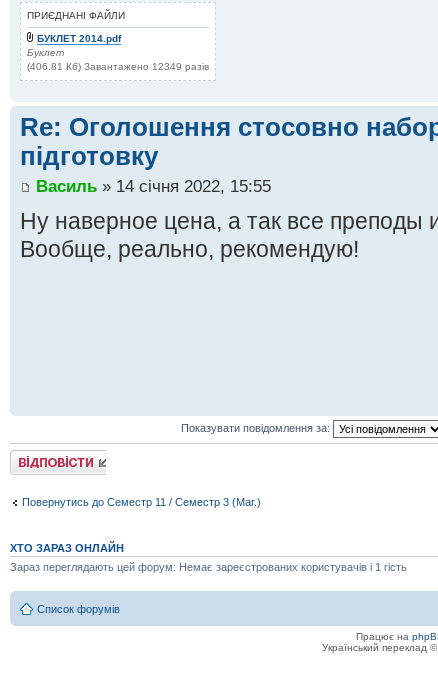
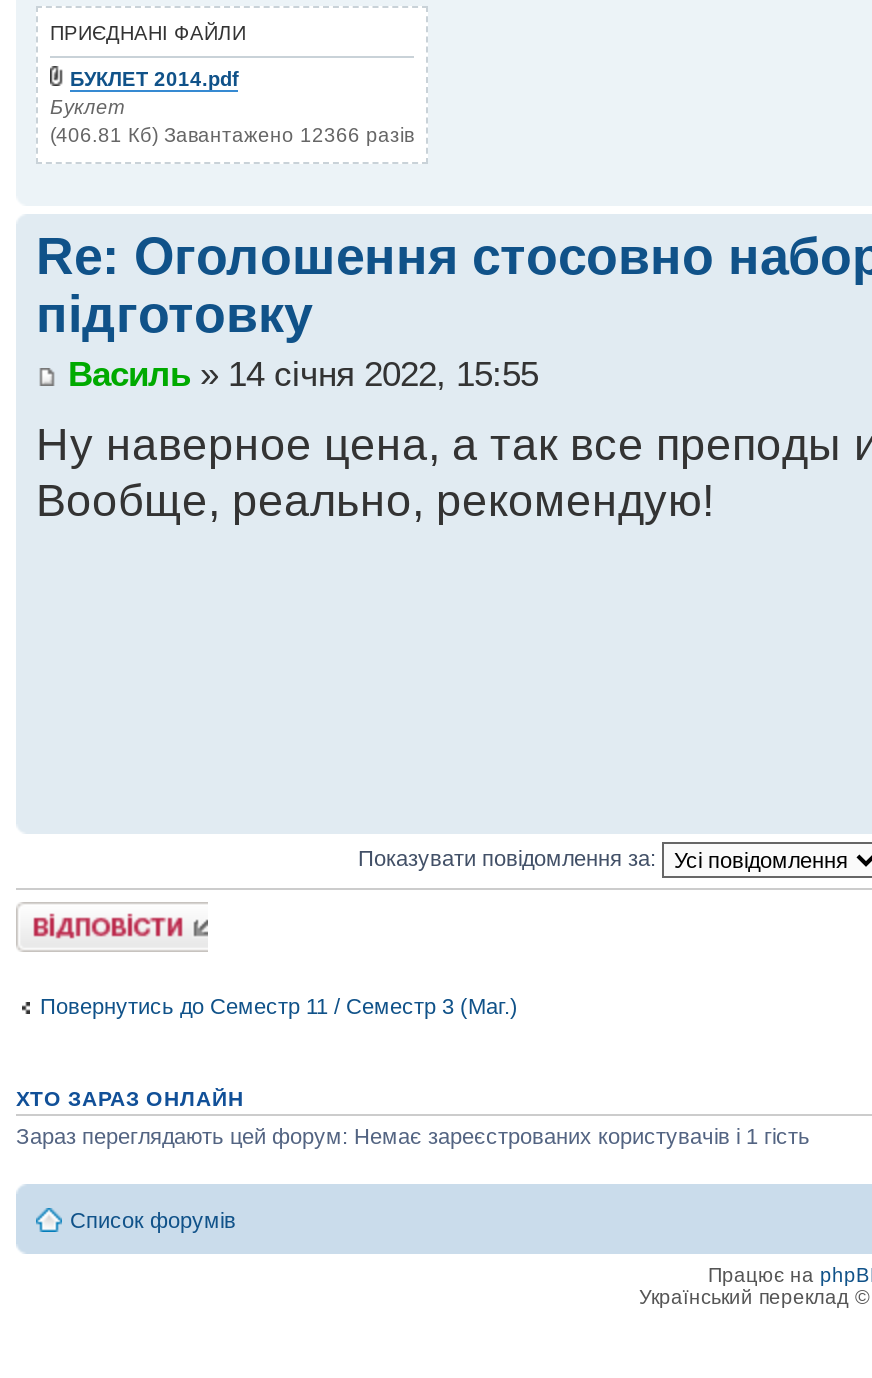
[27,61,209,72] (406.81 Кб) Завантажено 12349 разів -> [50,124,414,146] (406.81 Кб) Завантажено 12366 разів

